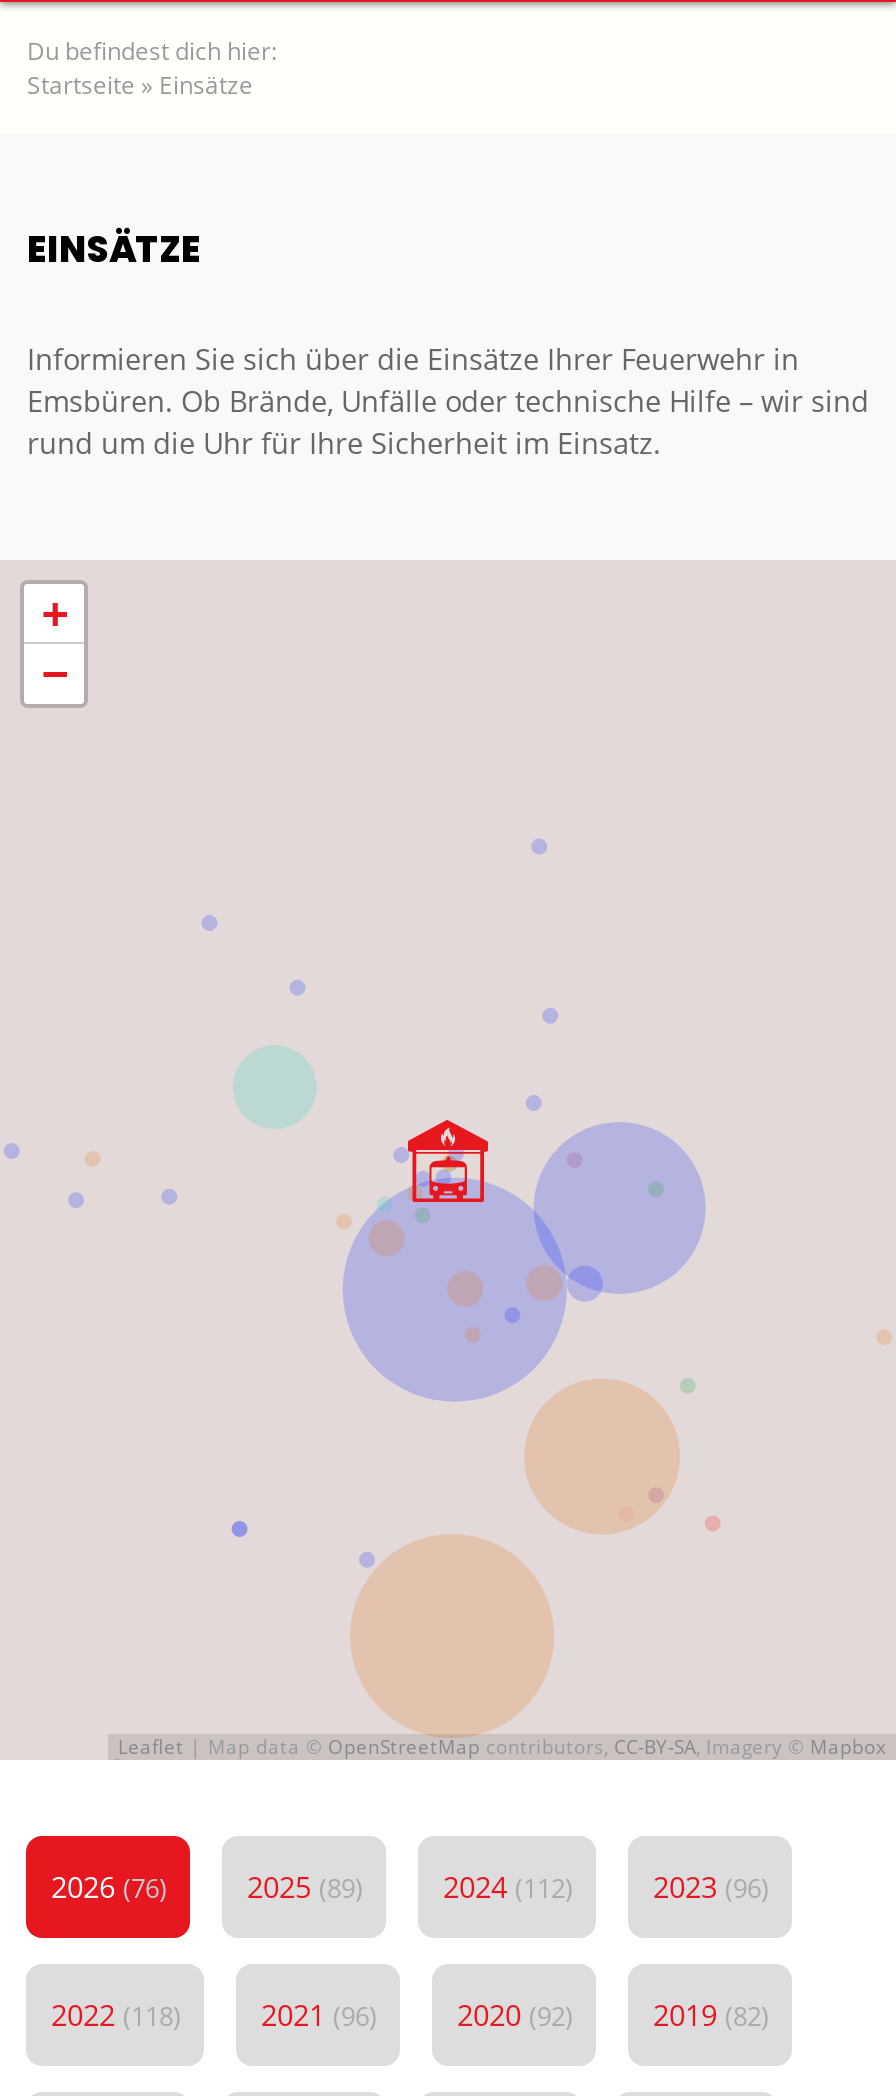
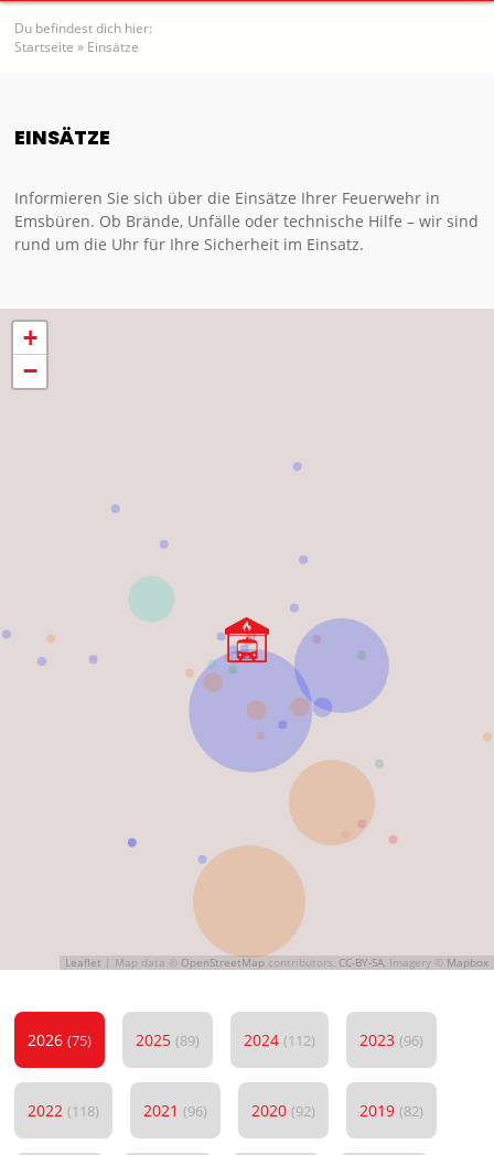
[51,1869,167,1907] 2026 (76) -> [28,1030,92,1051] 2026 (75)

